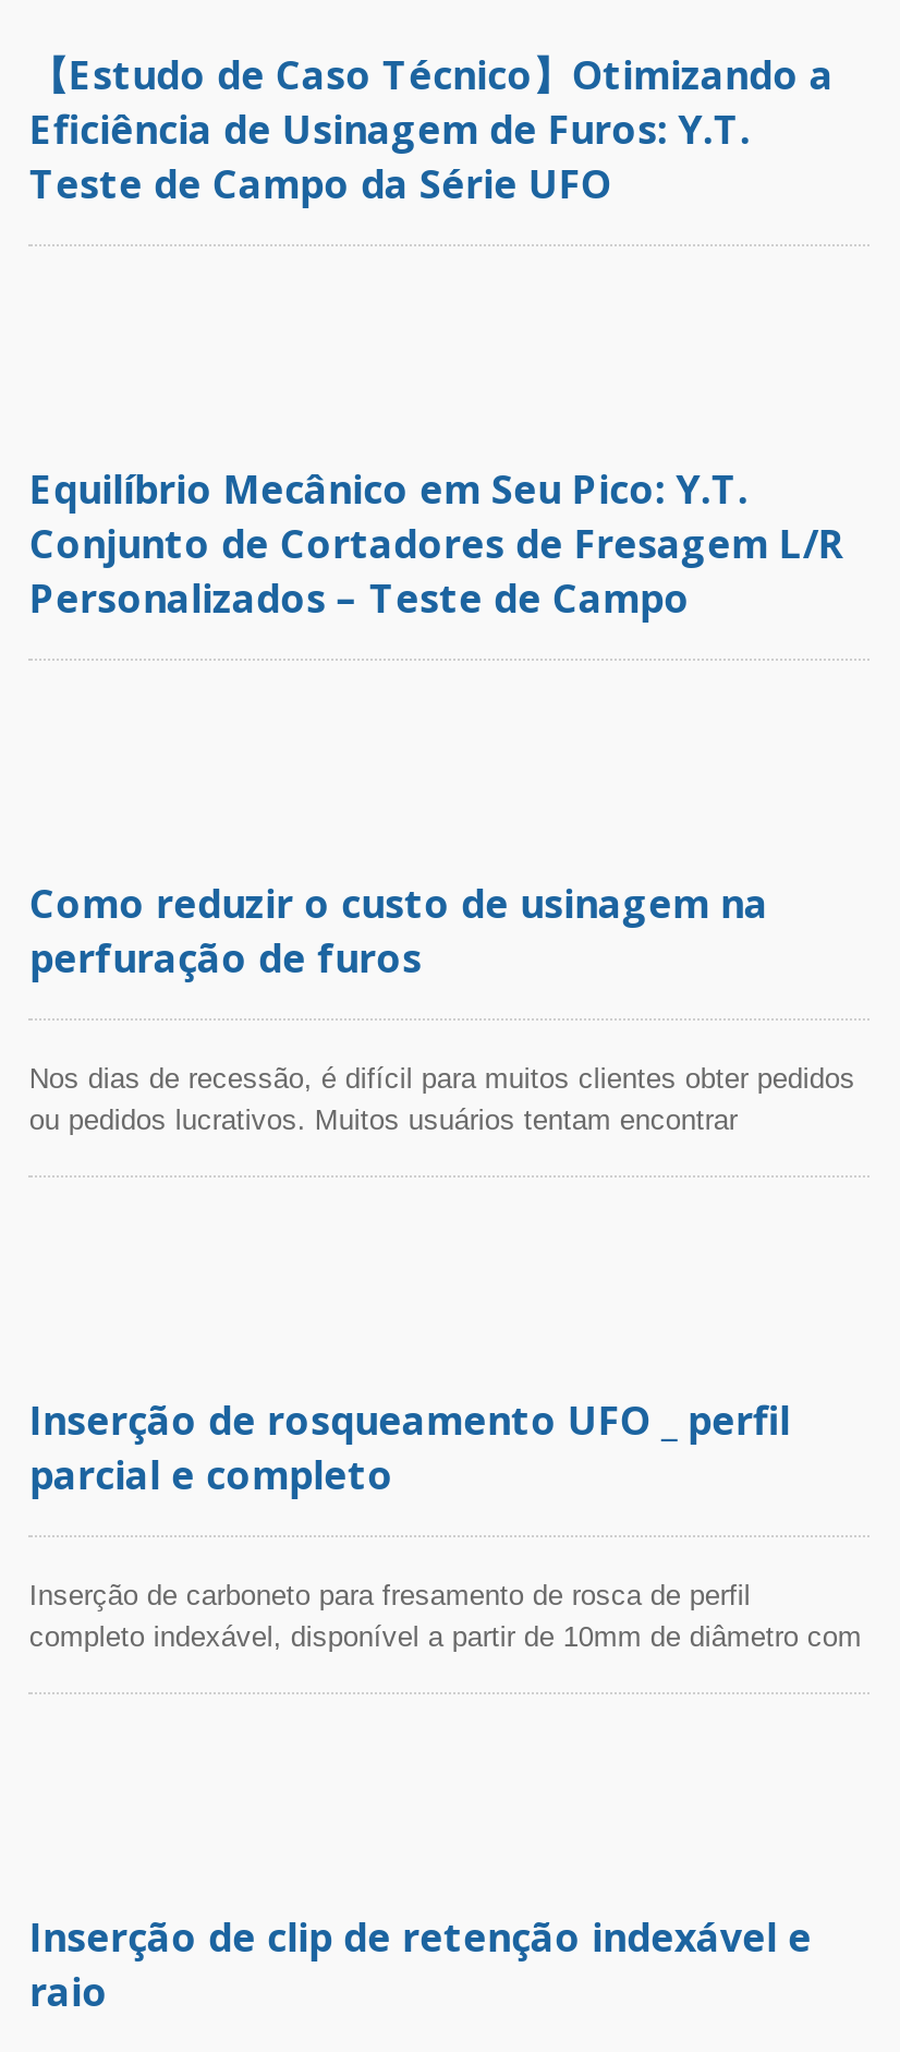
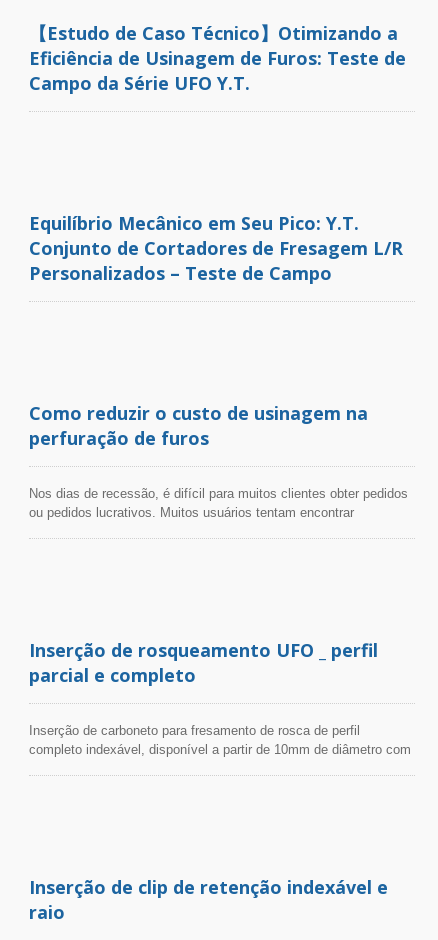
[29,103,751,210] Eficiência de Usinagem de Furos: Y.T. | Teste de Campo da Série UFO -> [29,46,406,95] Eficiência de Usinagem de Furos: Teste de | Campo da Série UFO Y.T.

